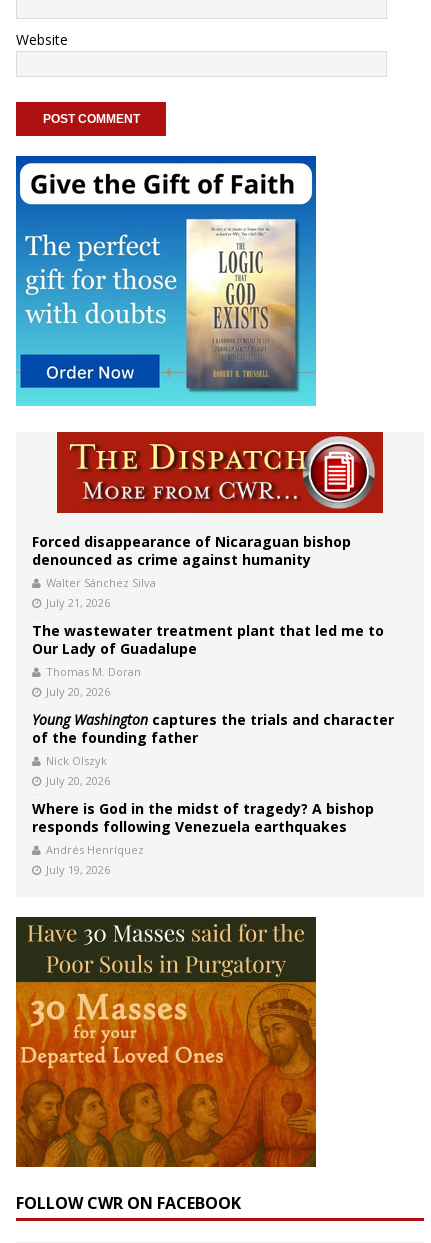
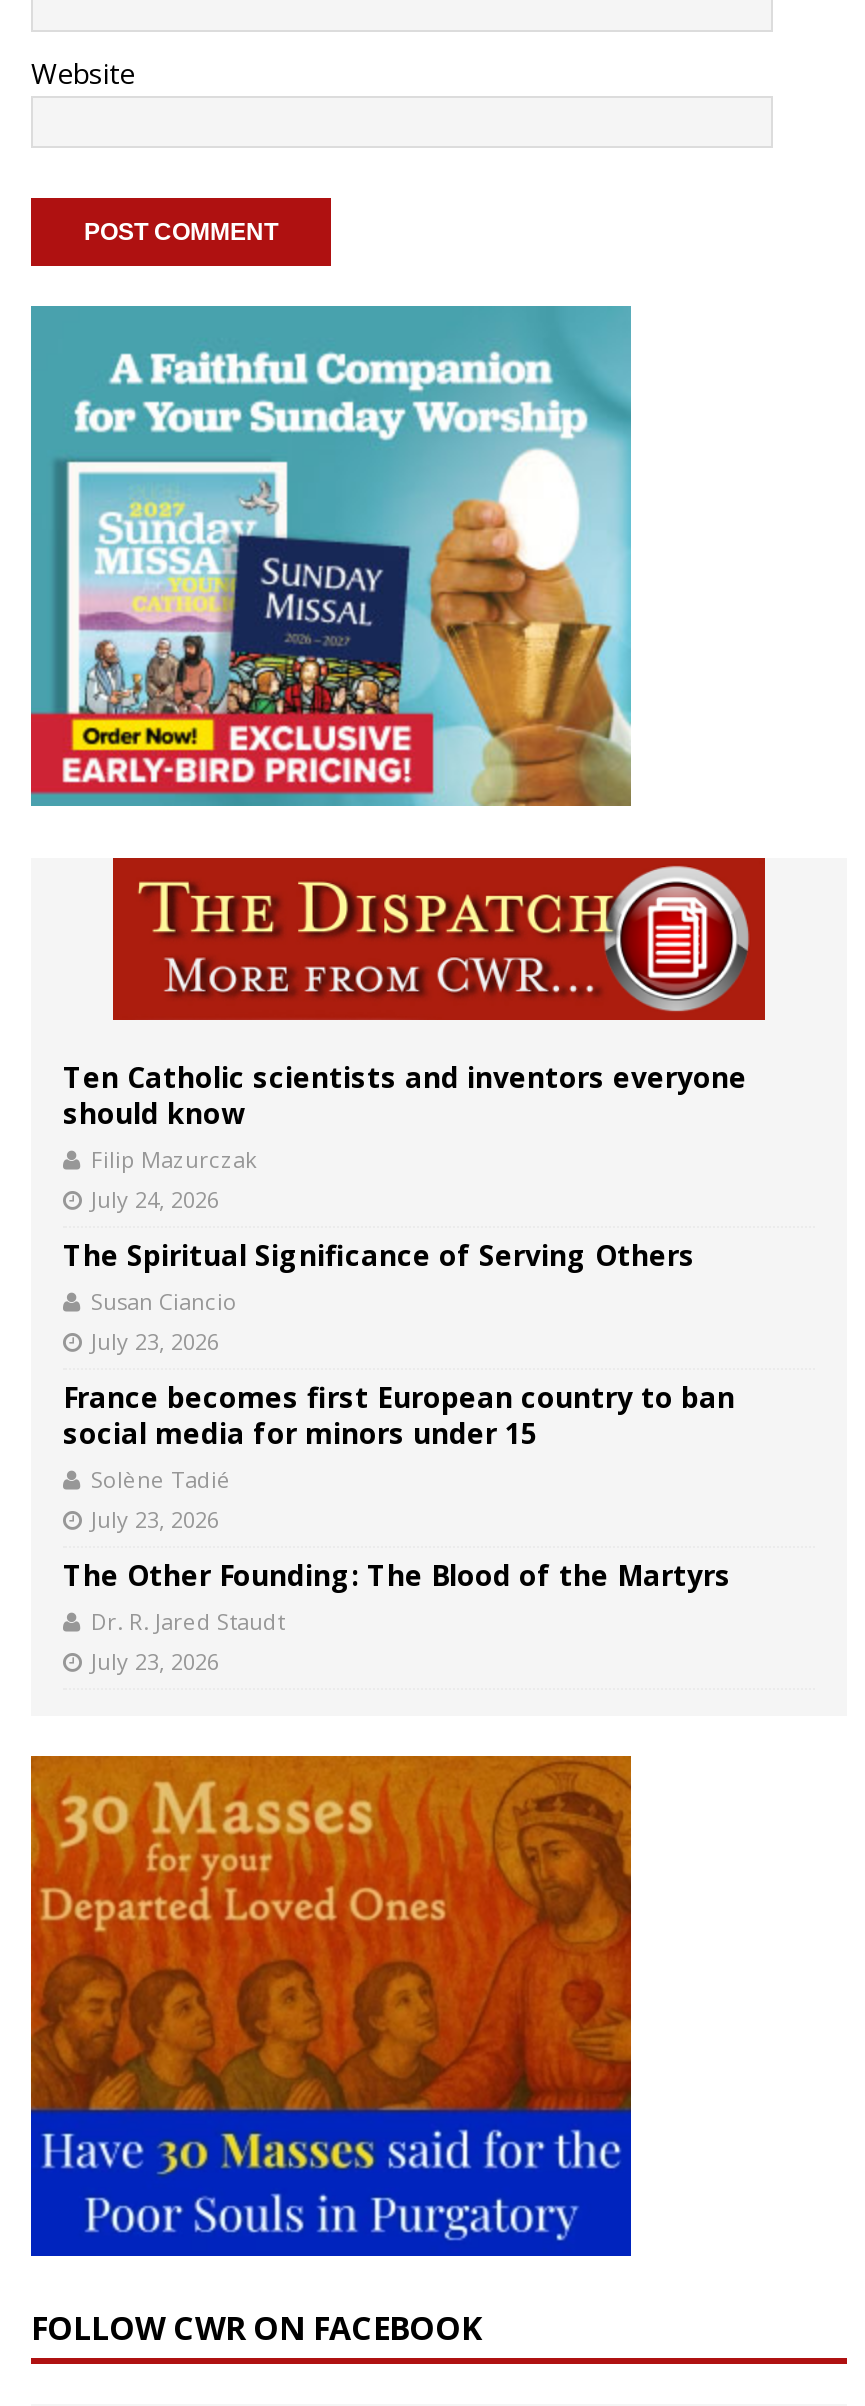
[15,156,316,407] [image] -> [29,306,633,808] [image]
[32,532,351,610] Forced disappearance of Nicaraguan bishop | denounced as crime against humanity | Walter Sánchez Silva | July 21, 2026 -> [63,1059,747,1215] Ten Catholic scientists and inventors everyone | should know | Filip Mazurczak | July 24, 2026
[32,621,384,699] The wastewater treatment plant that led me to | Our Lady of Guadalupe | Thomas M. Doran | July 20, 2026 -> [63,1237,695,1357] The Spiritual Significance of Serving Others | Susan Ciancio | July 23, 2026
[32,710,394,788] Young Washington captures the trials and character | of the founding father | Nick Olszyk | July 20, 2026 -> [63,1379,735,1535] France becomes first European country to ban | social media for minors under 15 | Solène Tadié | July 23, 2026
[32,799,374,877] Where is God in the midst of tragedy? A bishop | responds following Venezuela earthquakes | Andrés Henríquez | July 19, 2026 -> [63,1557,731,1677] The Other Founding: The Blood of the Martyrs | Dr. R. Jared Staudt | July 23, 2026
[15,916,317,1168] [image] -> [29,1754,633,2258] [image]

